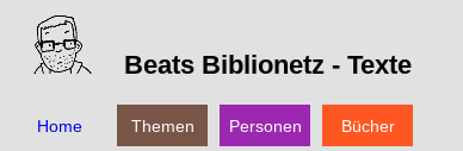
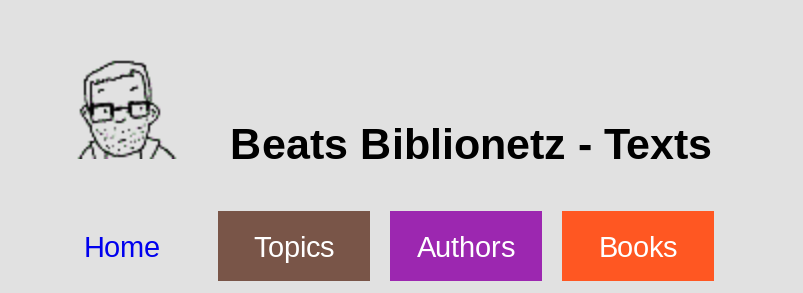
[124,50,412,80] Beats Biblionetz - Texte -> [230,119,712,169] Beats Biblionetz - Texts
[131,117,394,136] Themen | Personen | Bücher -> [254,232,677,264] Topics | Authors | Books

